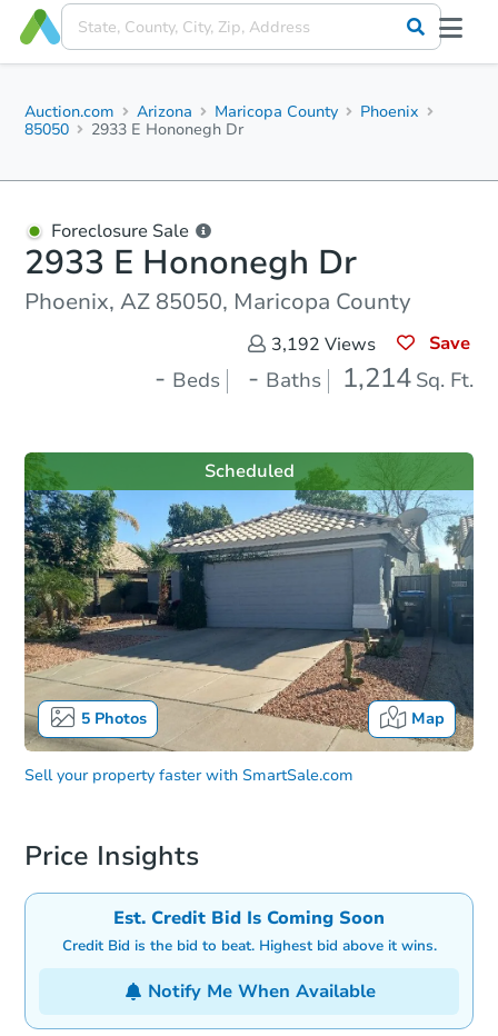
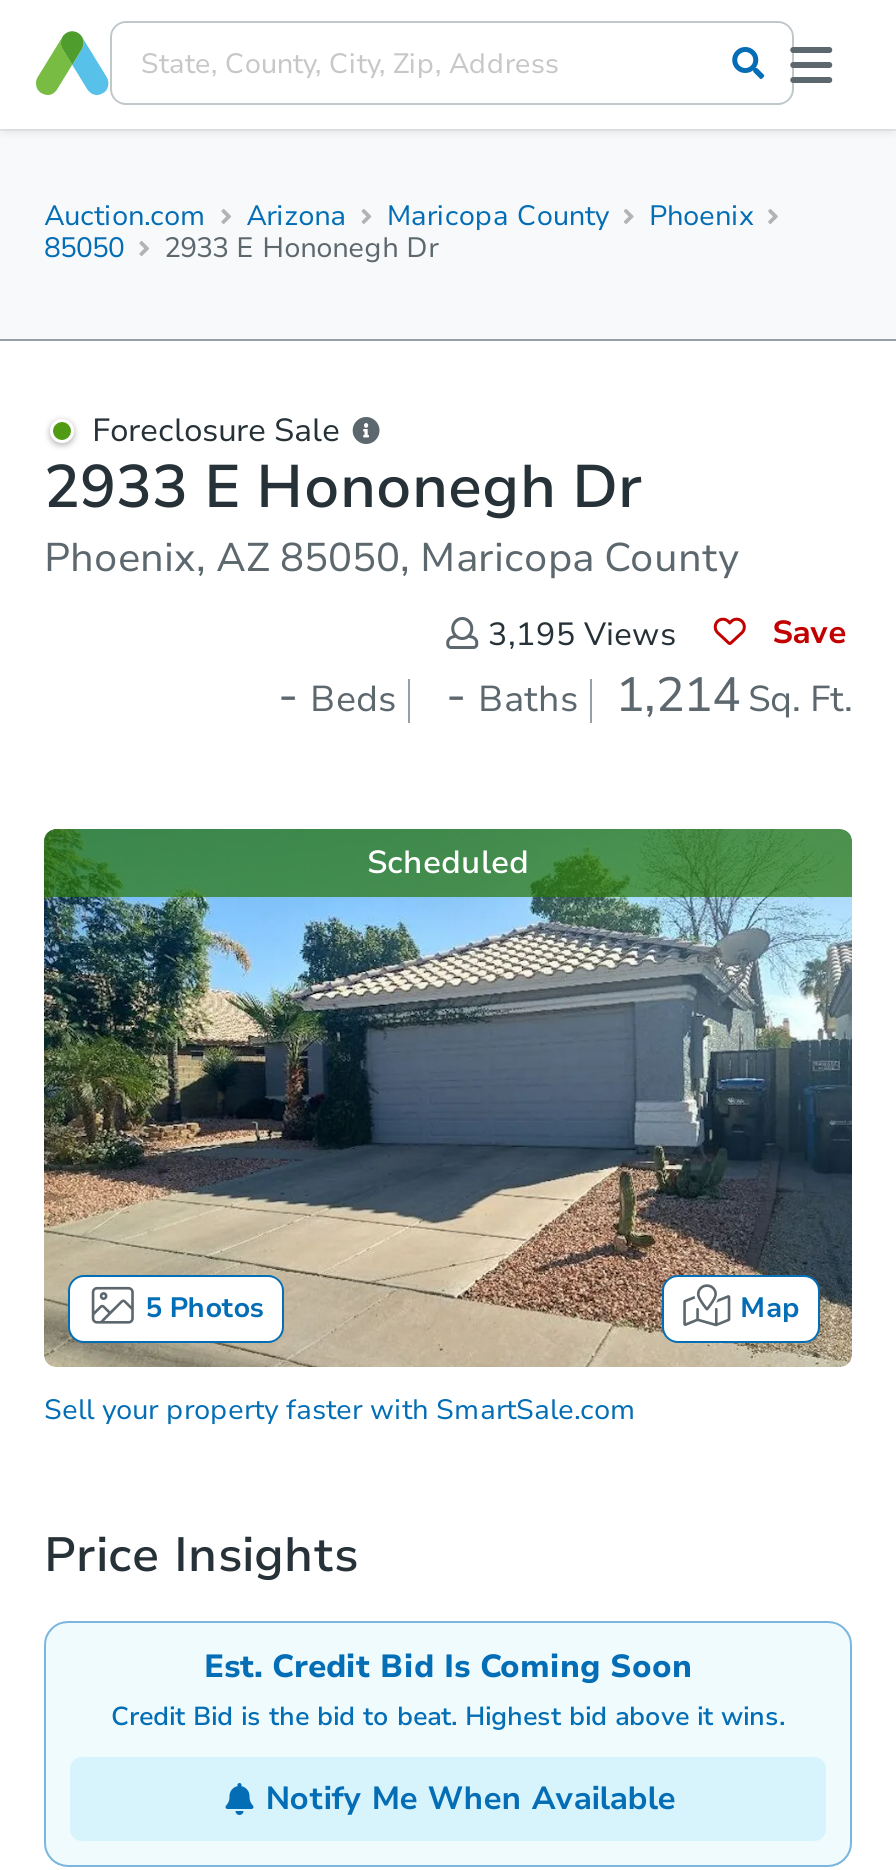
[271,332,376,356] 3,192 Views -> [488,612,676,656] 3,195 Views

